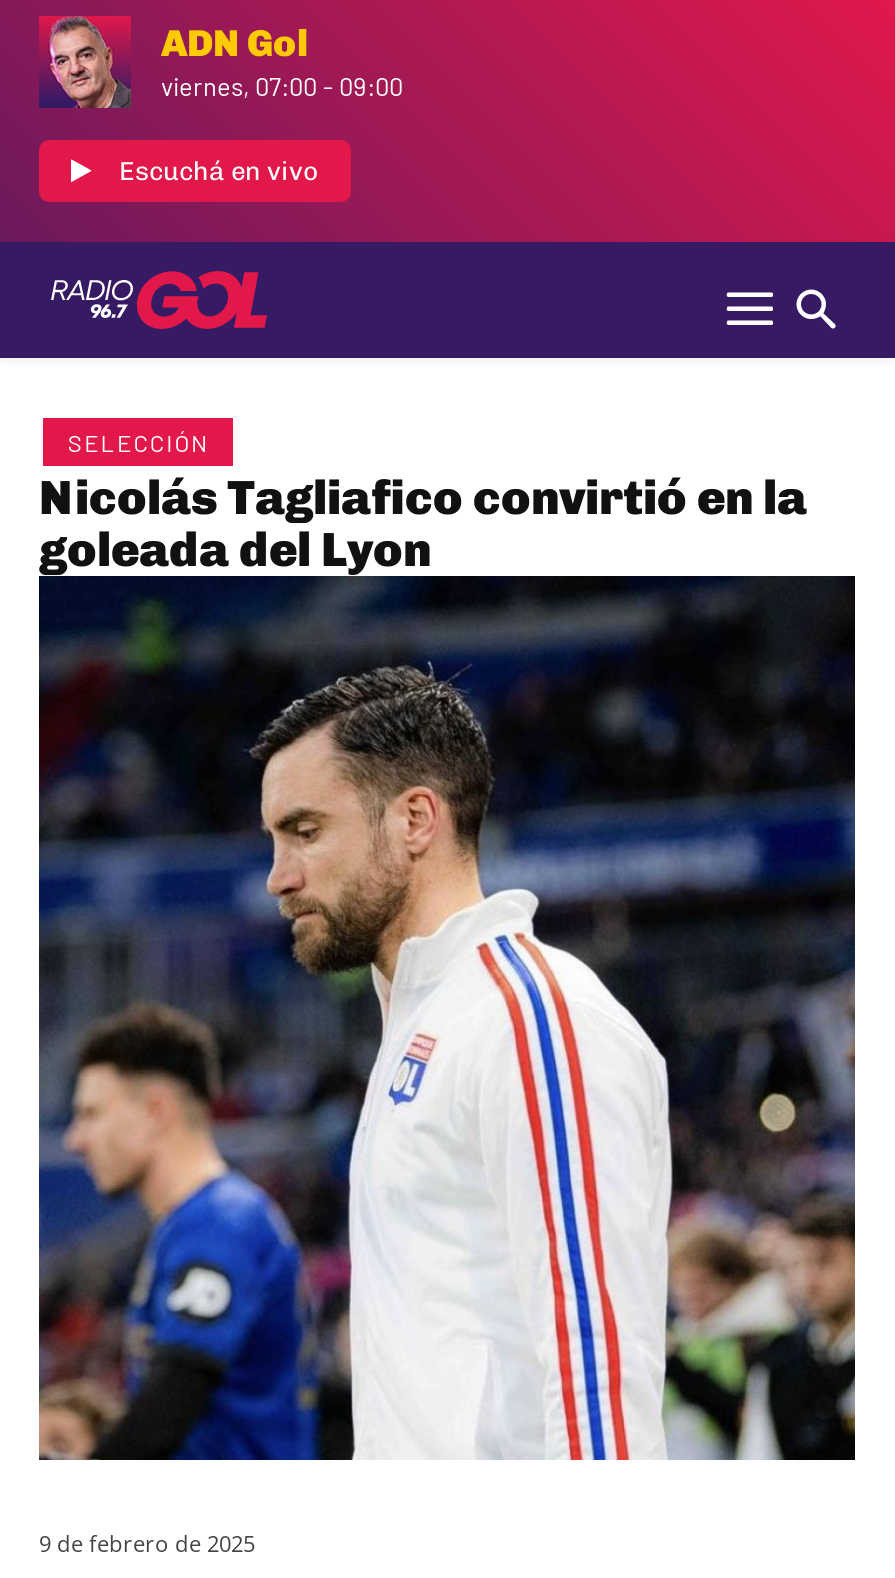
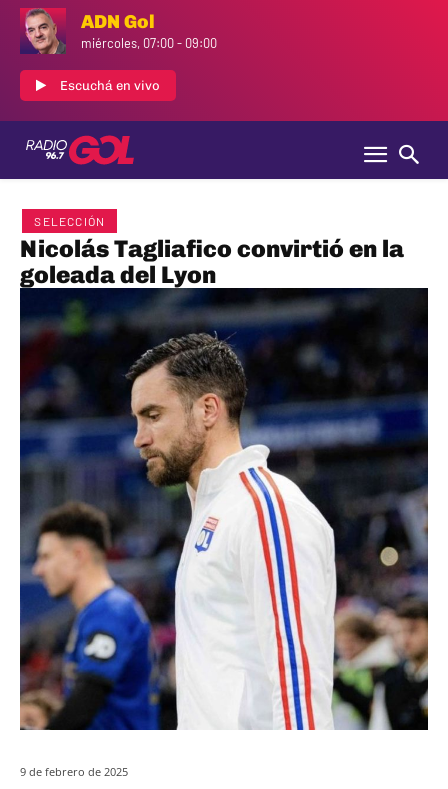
[161,70,403,102] viernes, 07:00 - 09:00 -> [81,35,217,51] miércoles, 07:00 - 09:00

